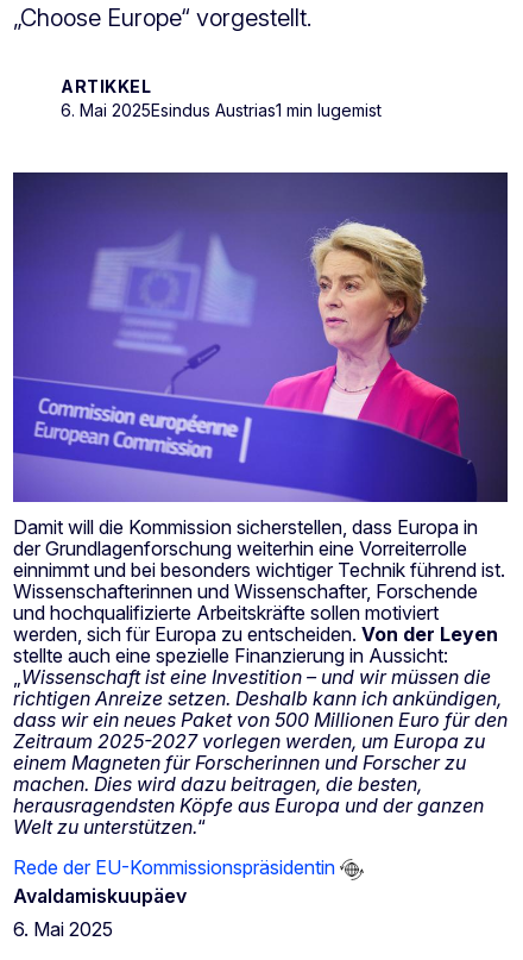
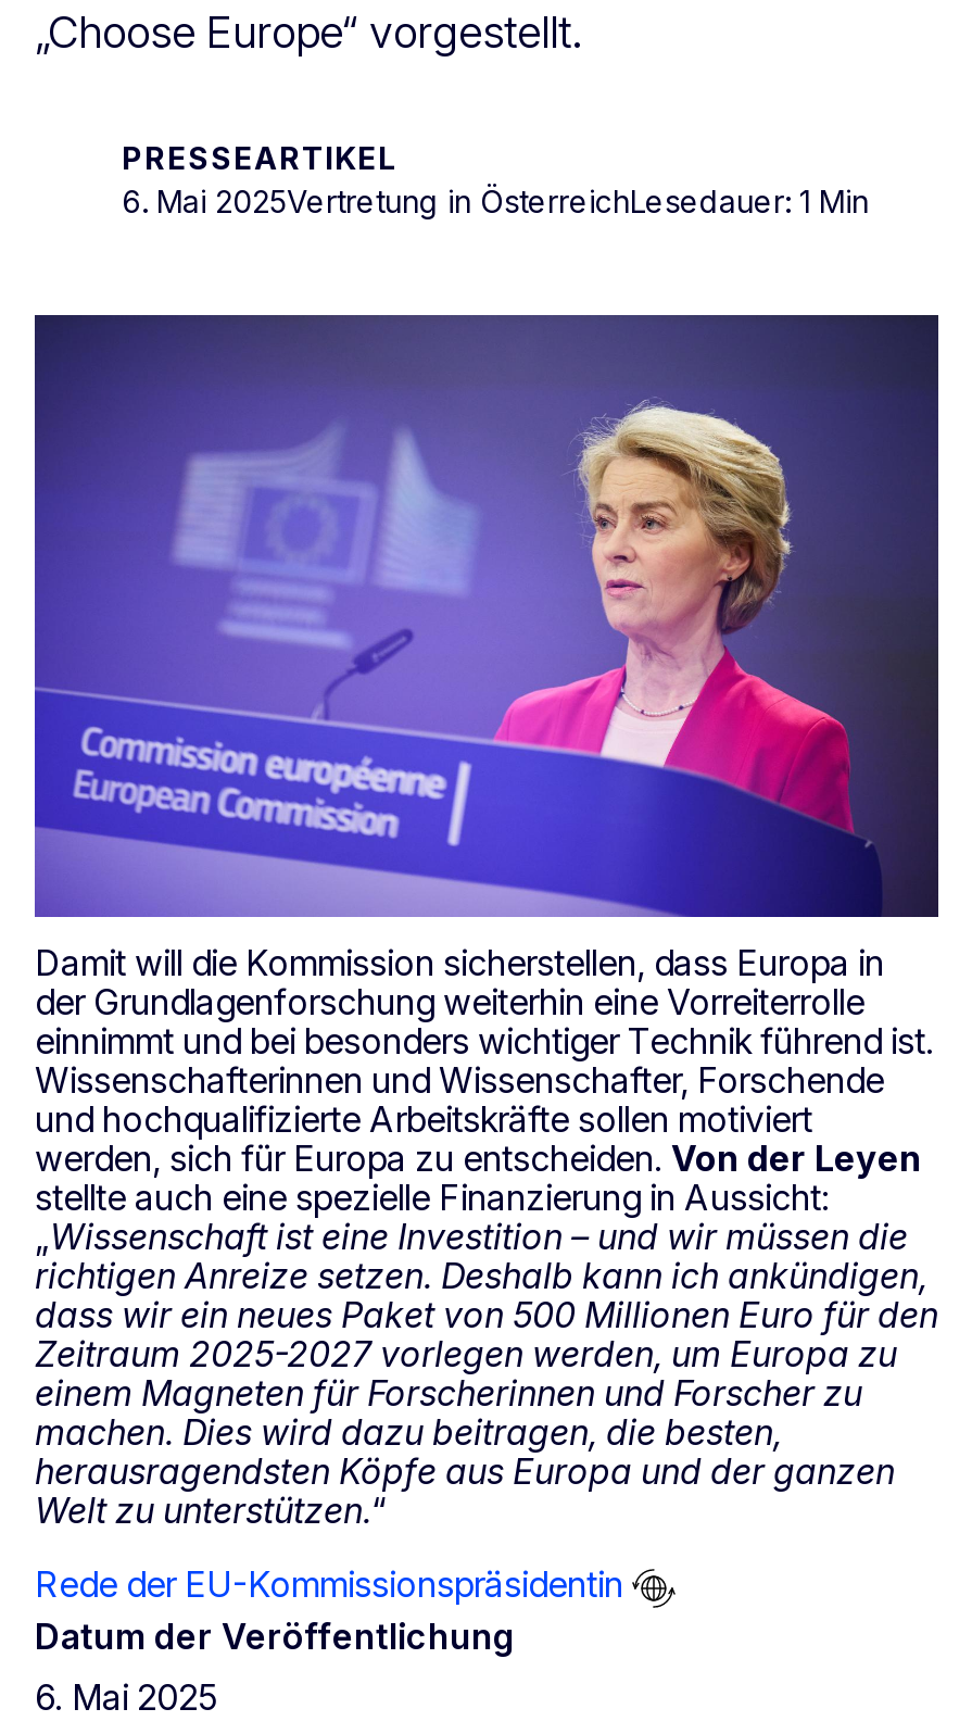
[61,76,382,120] ARTIKKEL | 6. Mai 2025Esindus Austrias1 min lugemist -> [122,139,869,219] PRESSEARTIKEL | 6. Mai 2025Vertretung in ÖsterreichLesedauer: 1 Min
[13,884,187,907] Avaldamiskuupäev -> [35,1614,515,1658] Datum der Veröffentlichung

